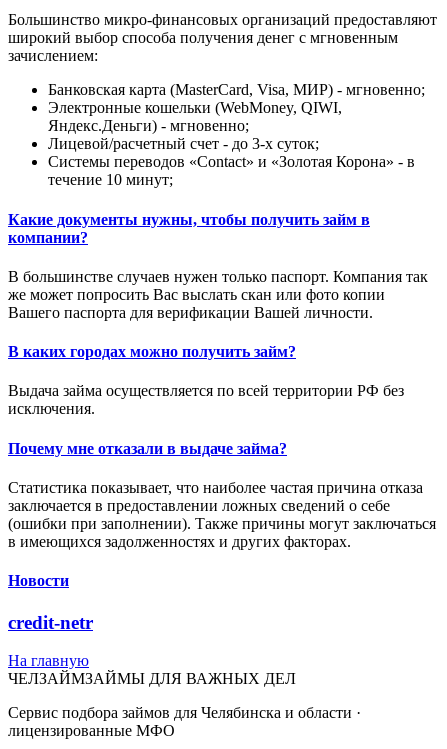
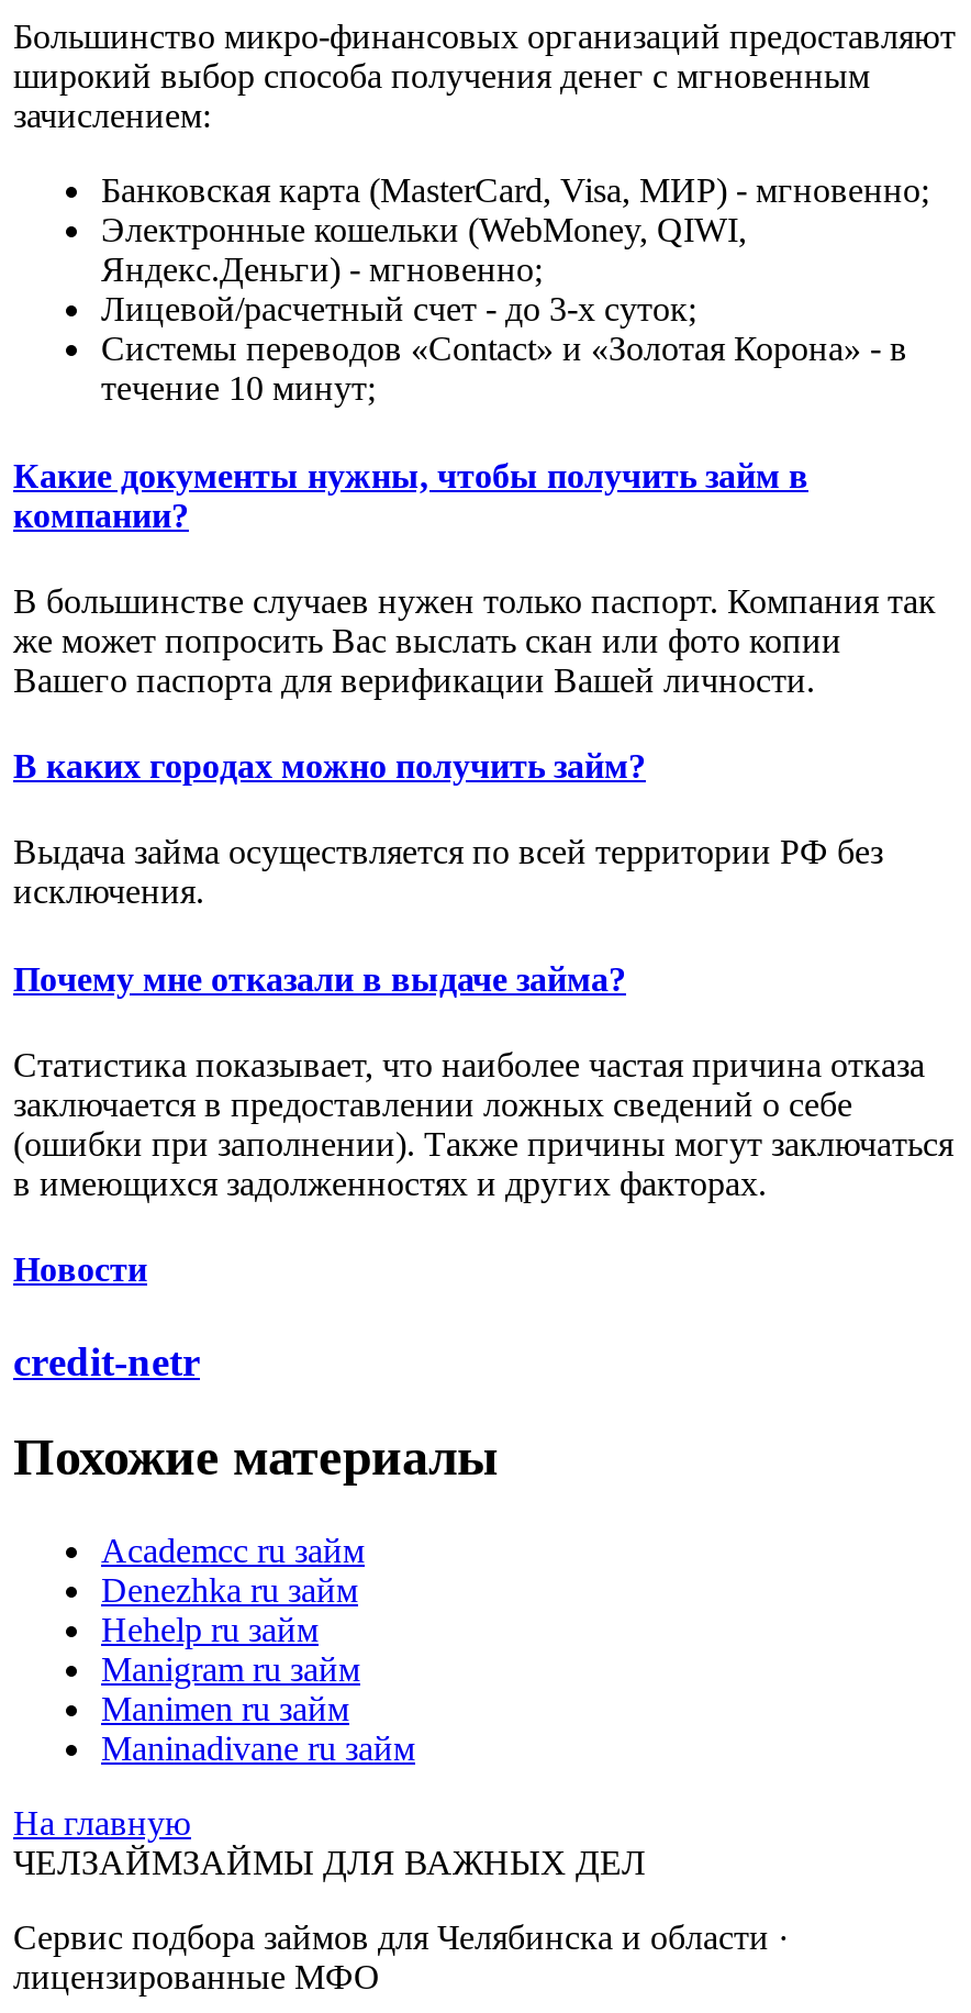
none -> [13,1429,499,1768] Похожие материалы | Academcc ru займ | Denezhka ru займ | Hehelp ru займ | Manigram ru займ | Manimen ru займ | Maninadivane ru займ

